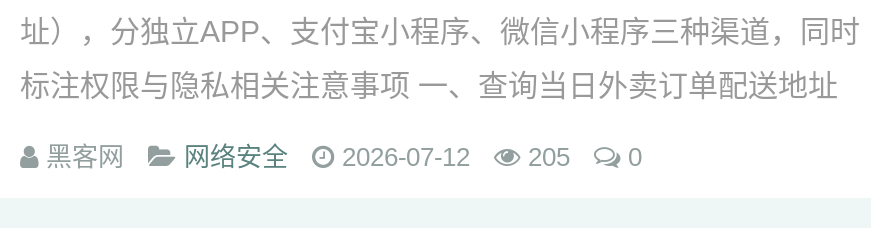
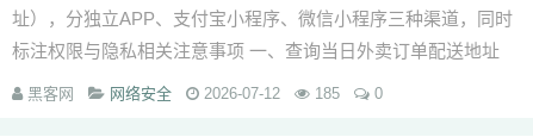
[528,142,570,172] 205 -> [315,85,340,103] 185

